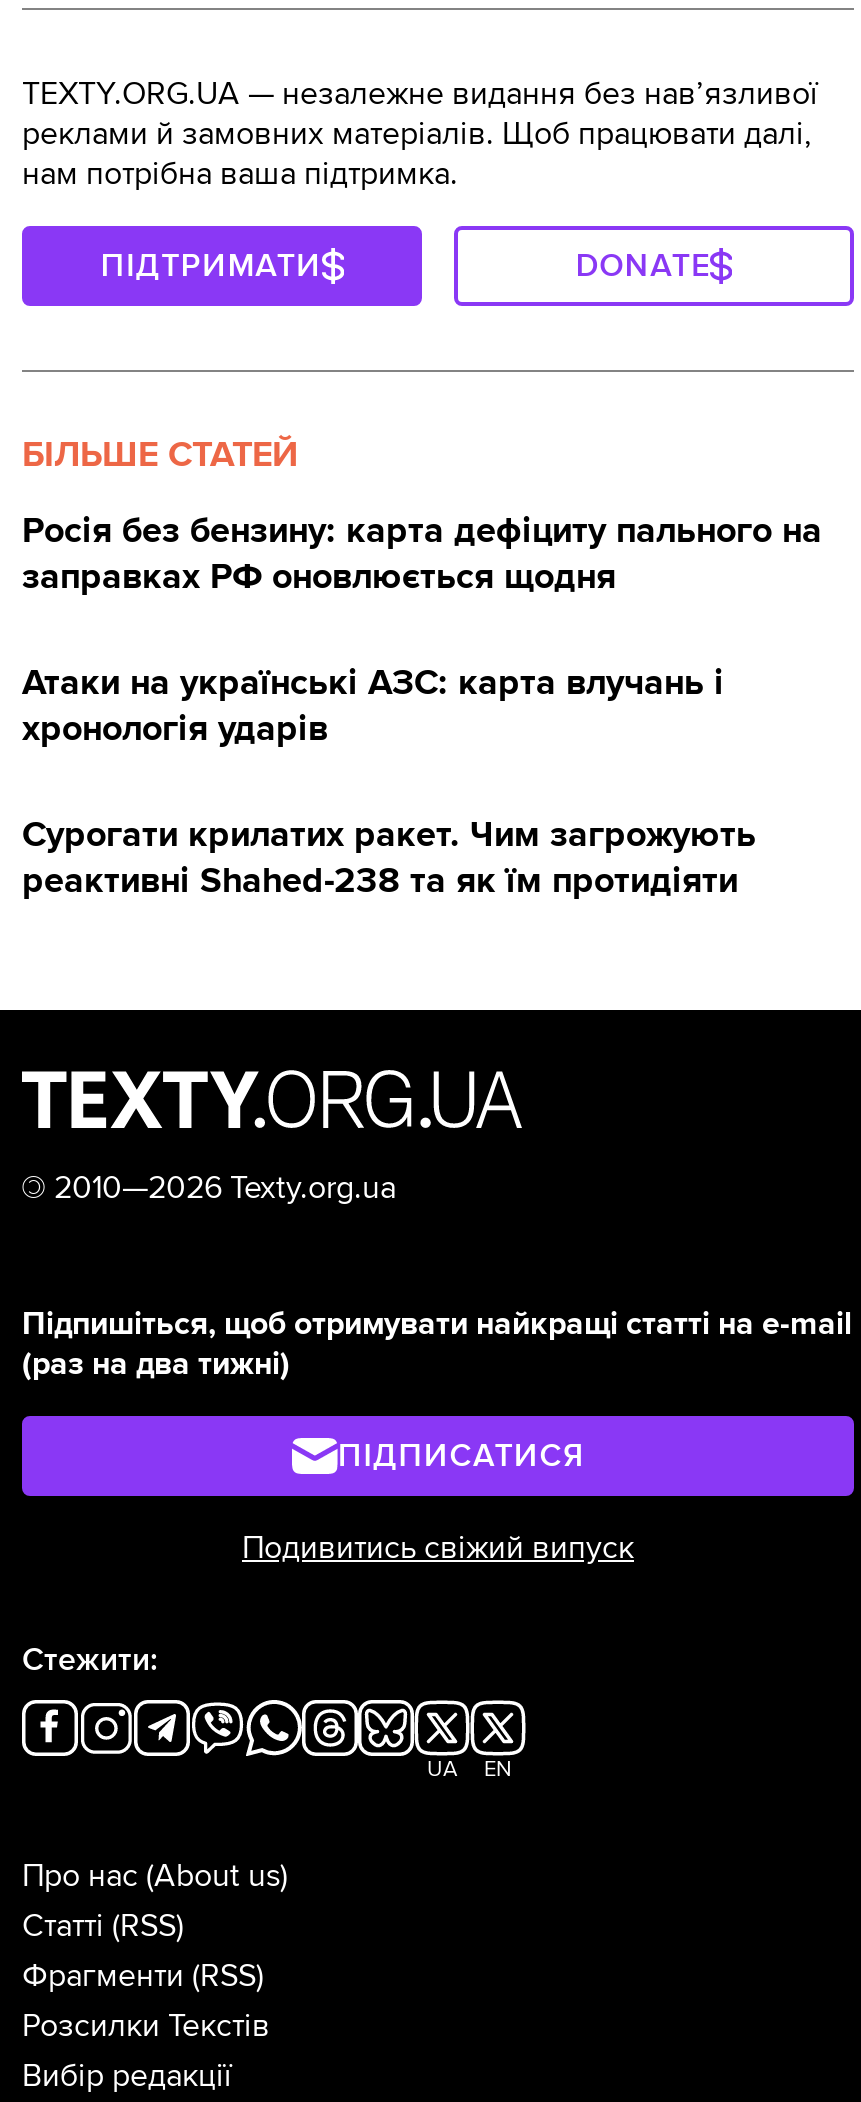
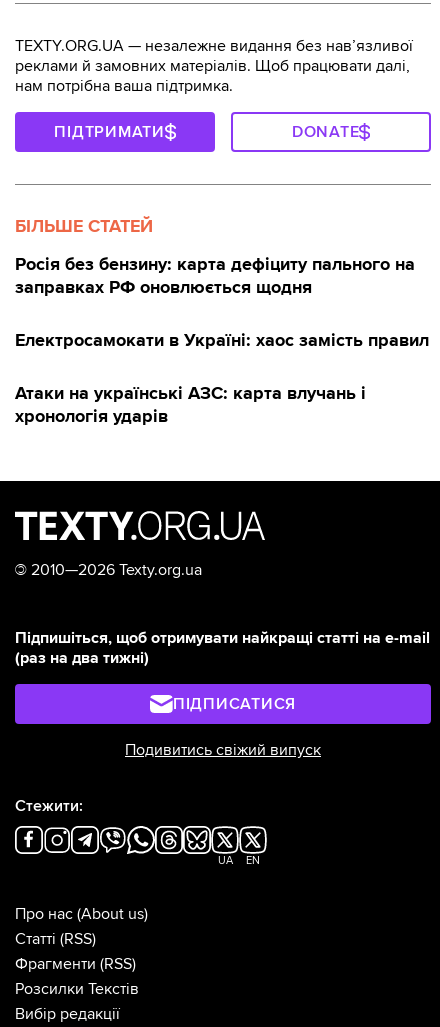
none -> [15,329,429,351] Електросамокати в Україні: хаос замість правил
moved [22,660,724,750] -> [15,382,366,427]: Атаки на українські АЗС: карта влучань і | хронологія ударів
[22,812,756,902] Сурогати крилатих ракет. Чим загрожують | реактивні Shahed-238 та як їм протидіяти -> none

